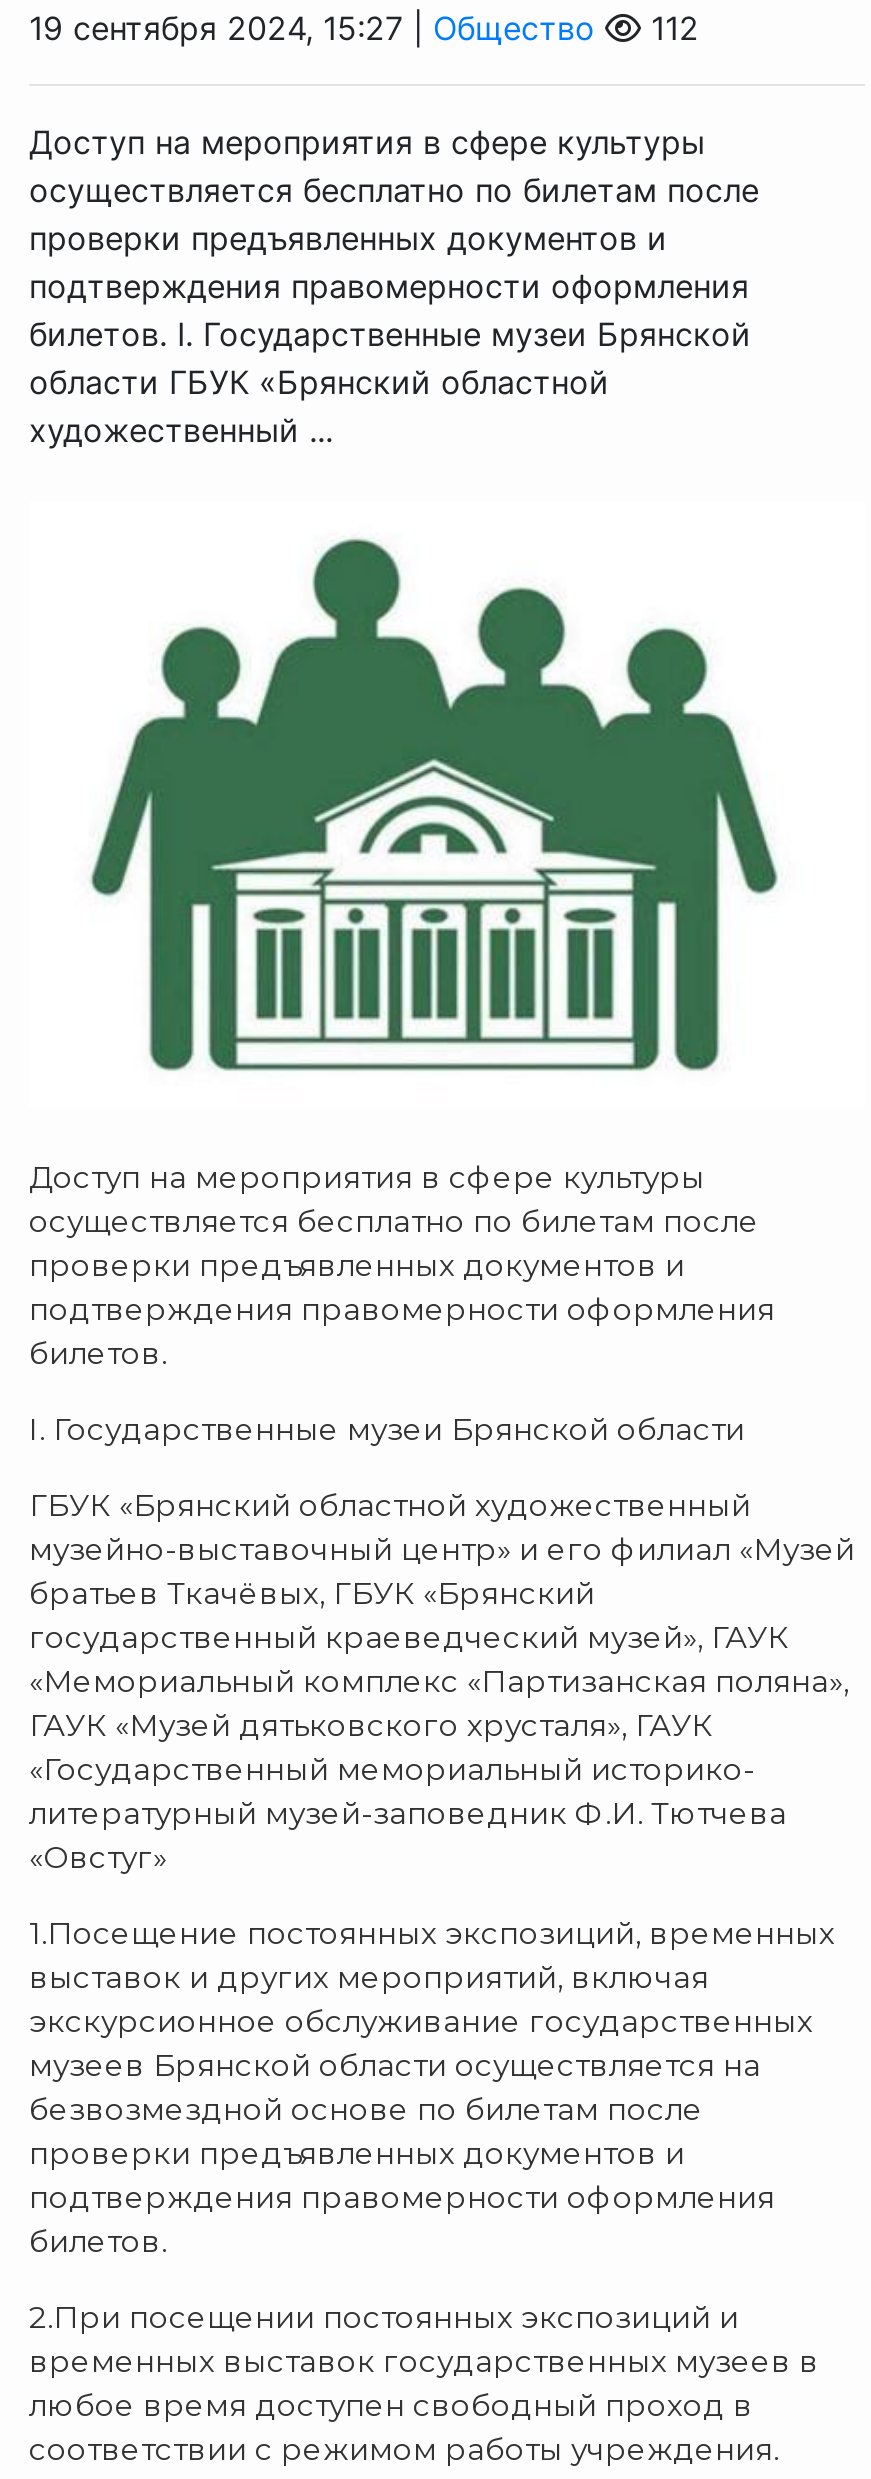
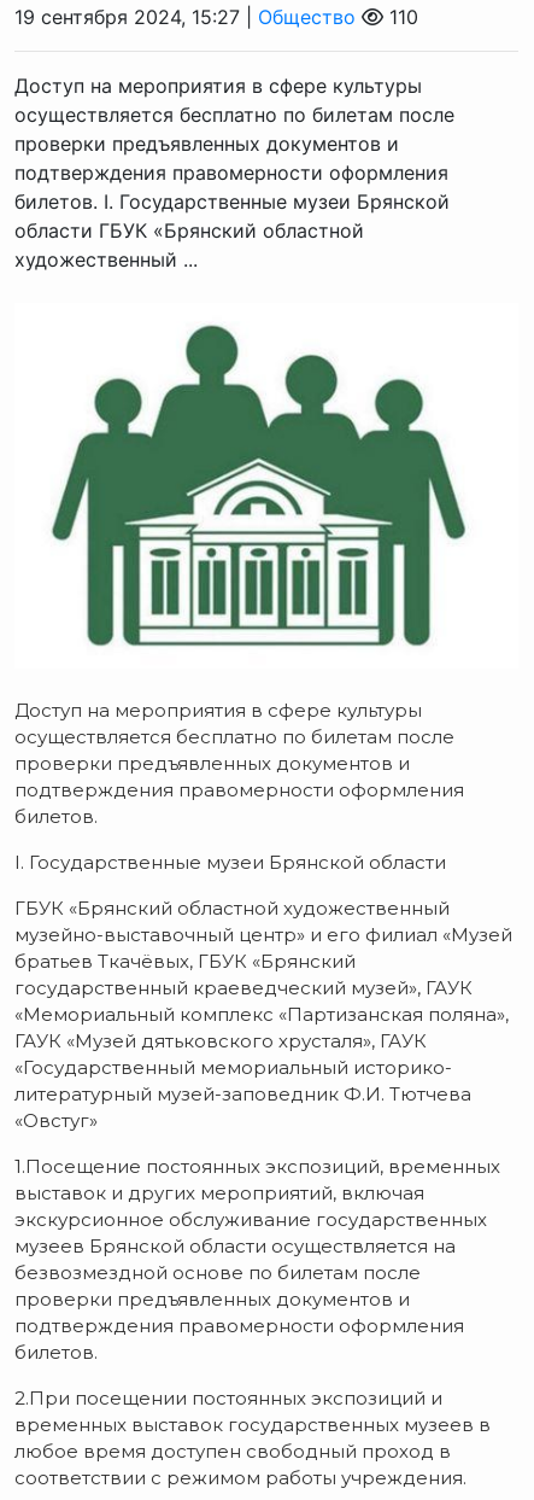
[641,9,699,49] 112 -> [383,5,418,30] 110

